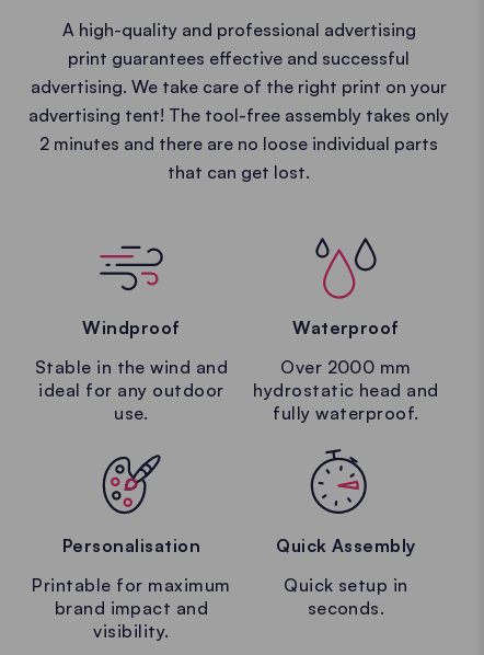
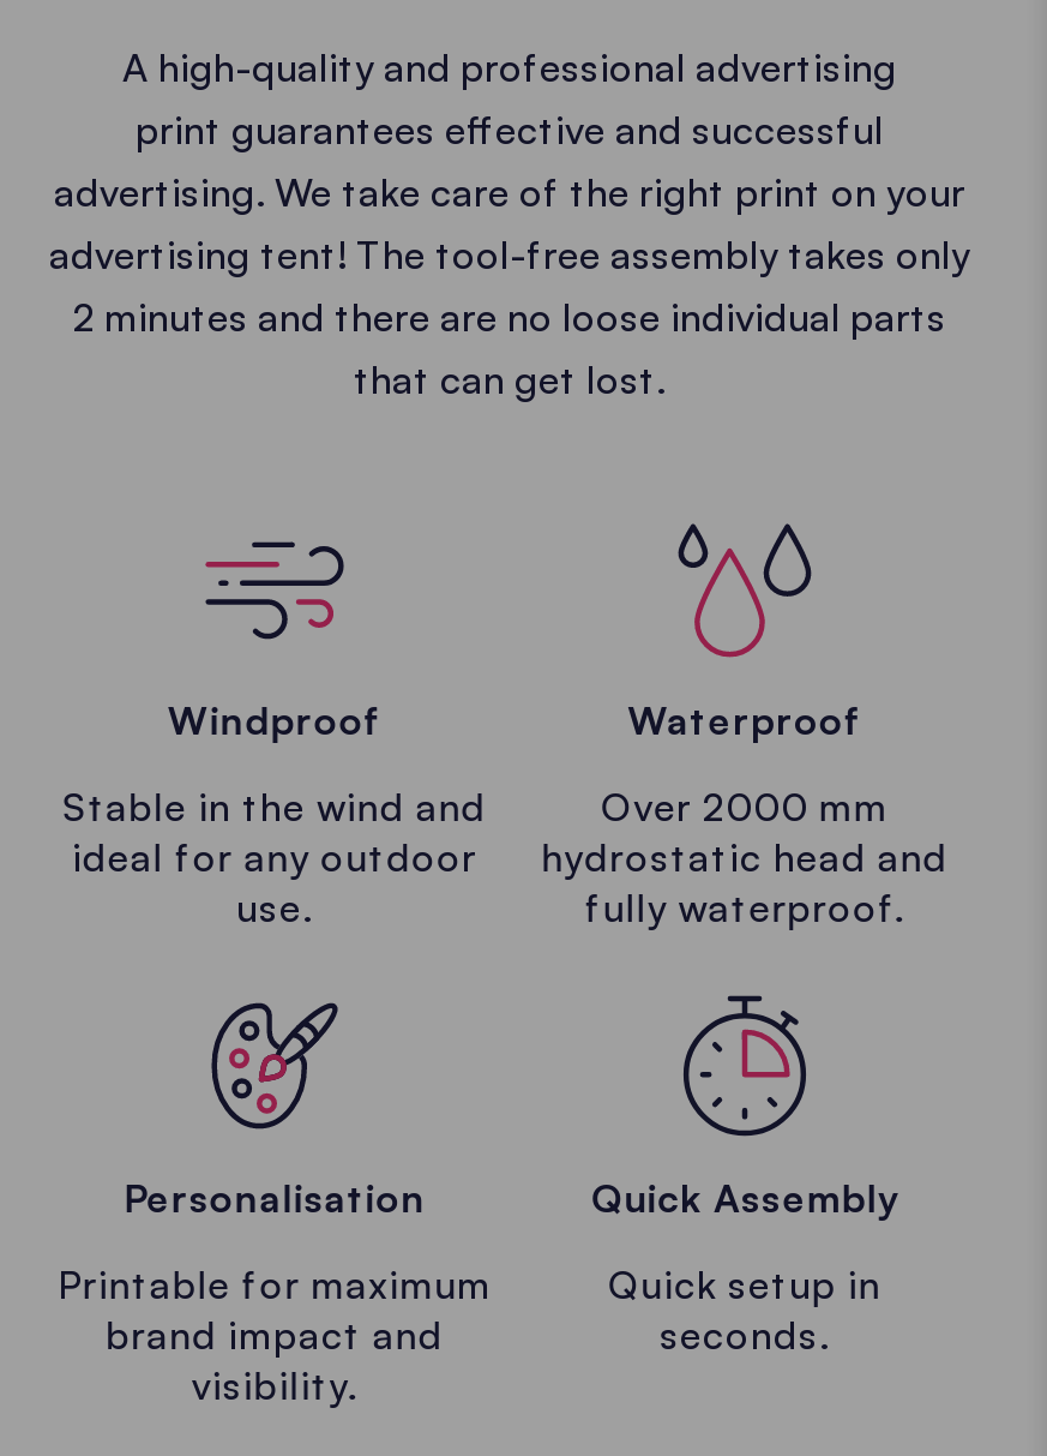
[309,448,374,517] [image] -> [666,987,810,1140] [image]

